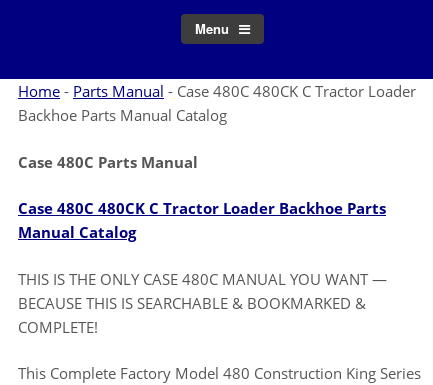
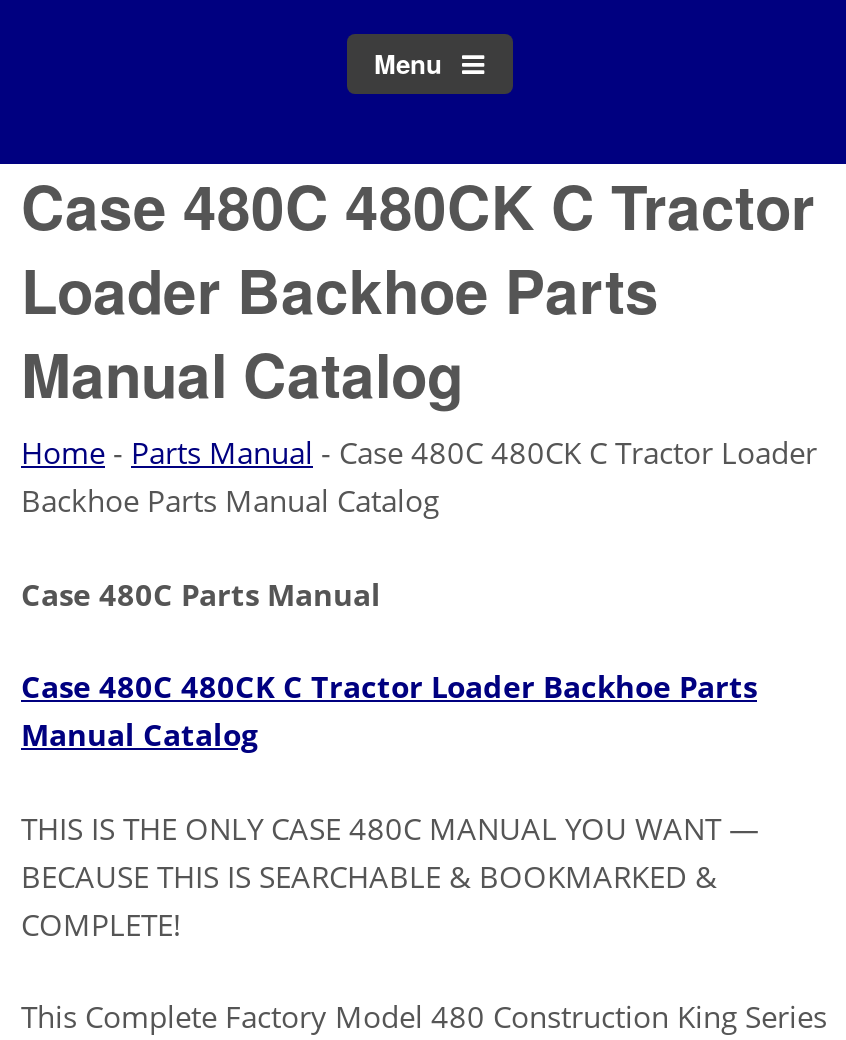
none -> [21,162,815,416] Case 480C 480CK C Tractor | Loader Backhoe Parts | Manual Catalog

